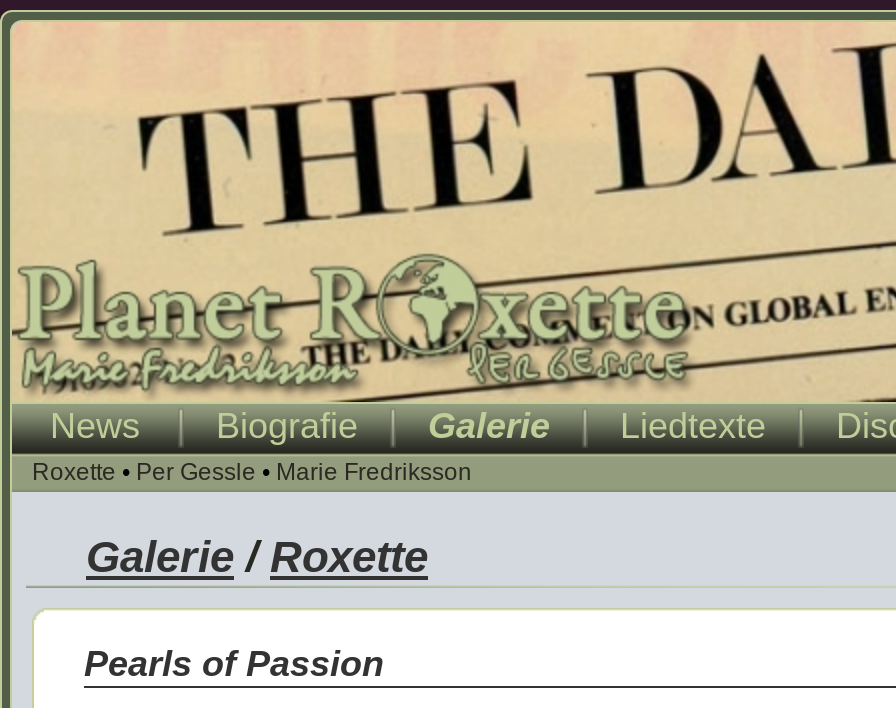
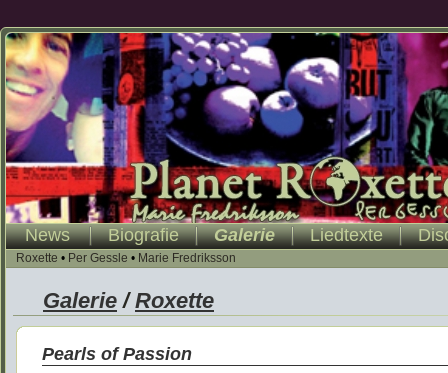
[10,20,890,404] [image] -> [5,32,445,224] [image]

